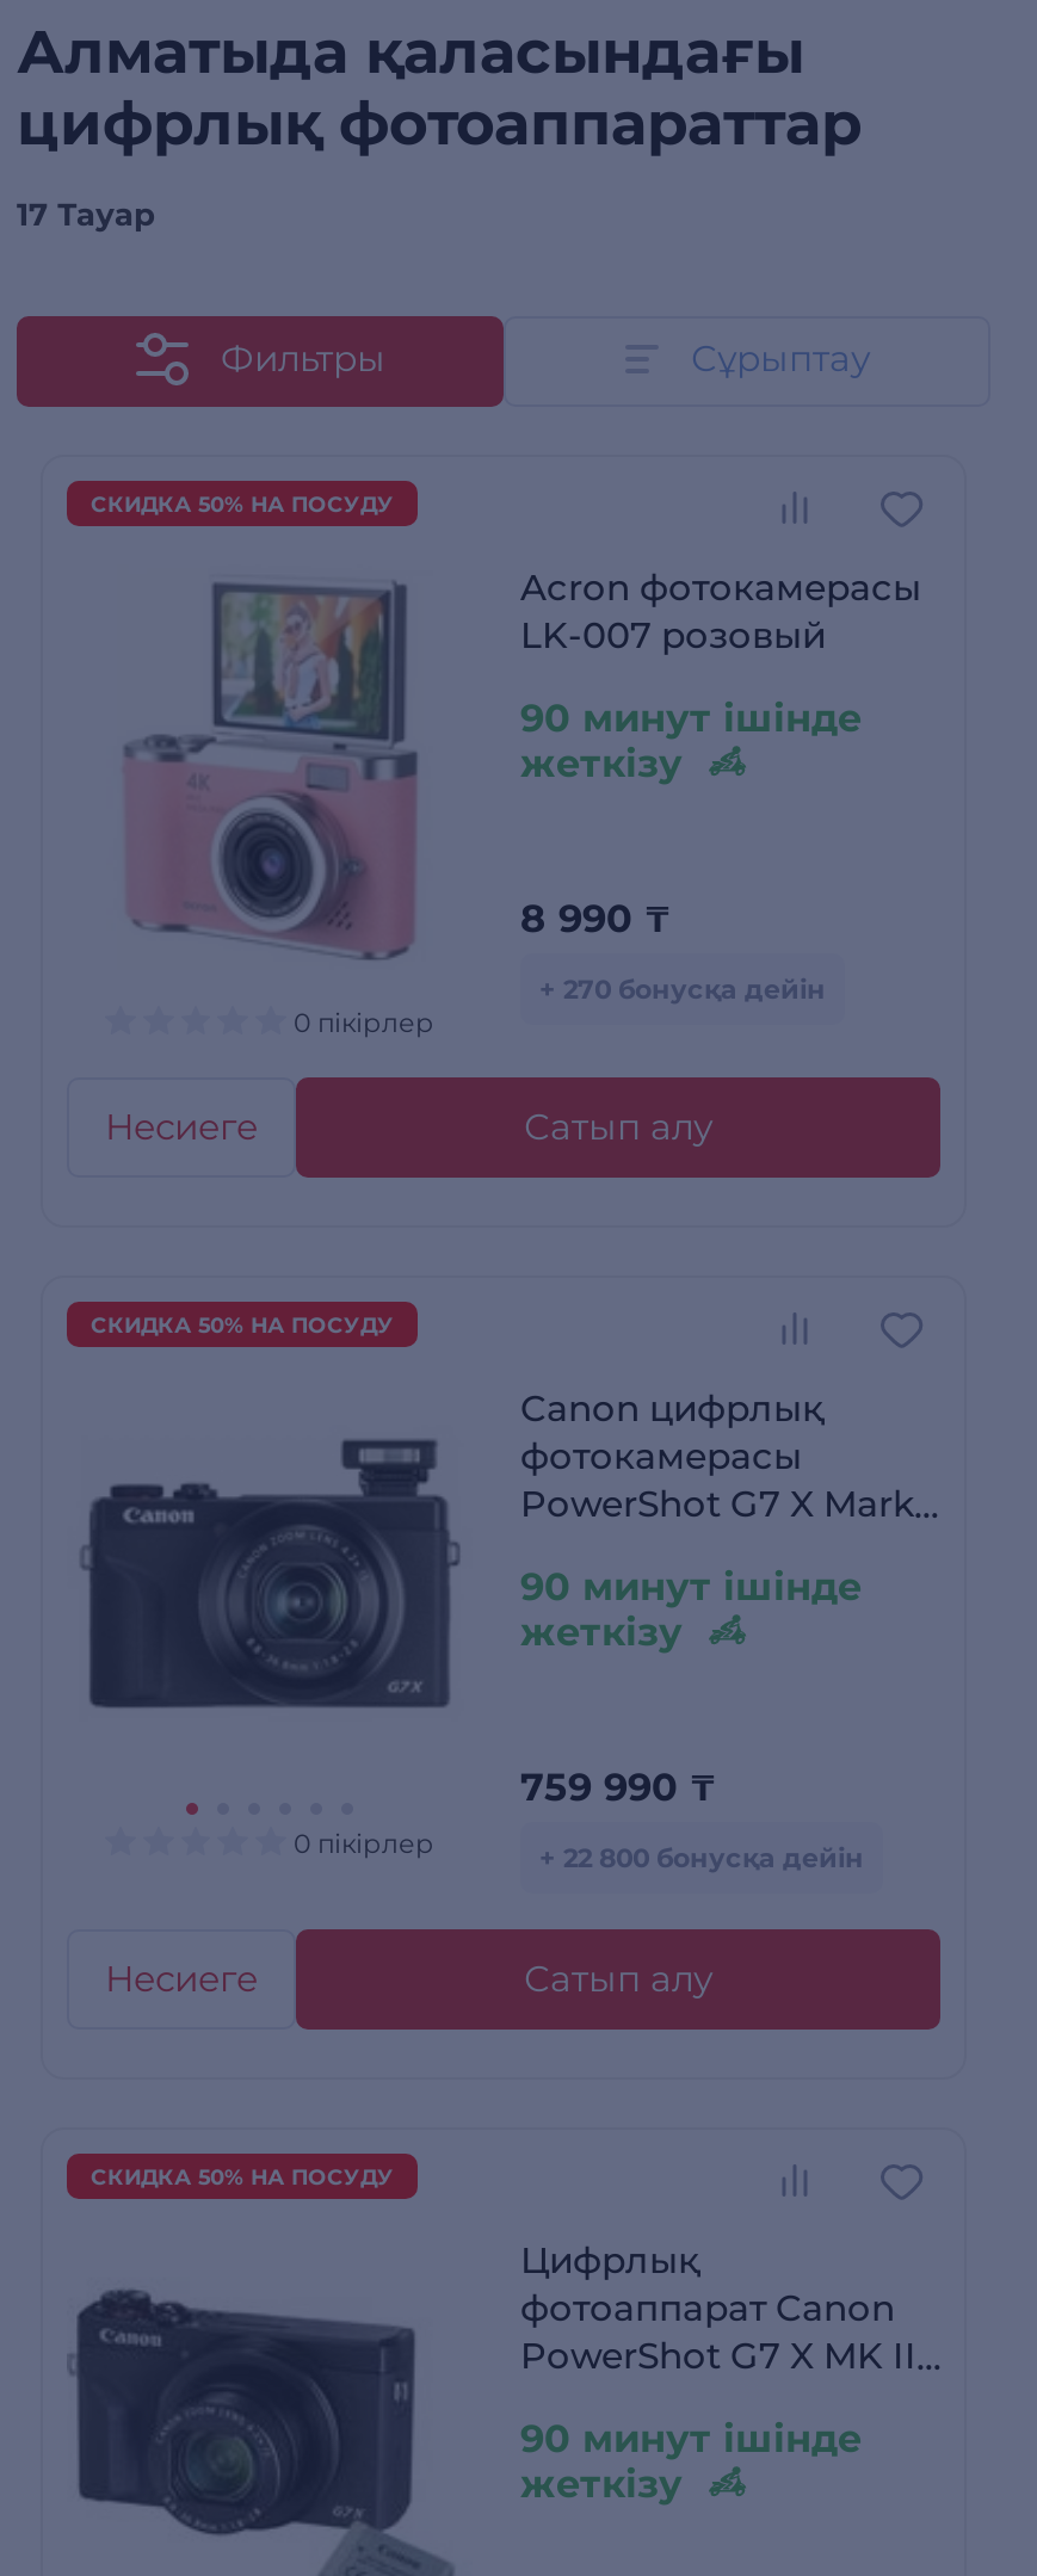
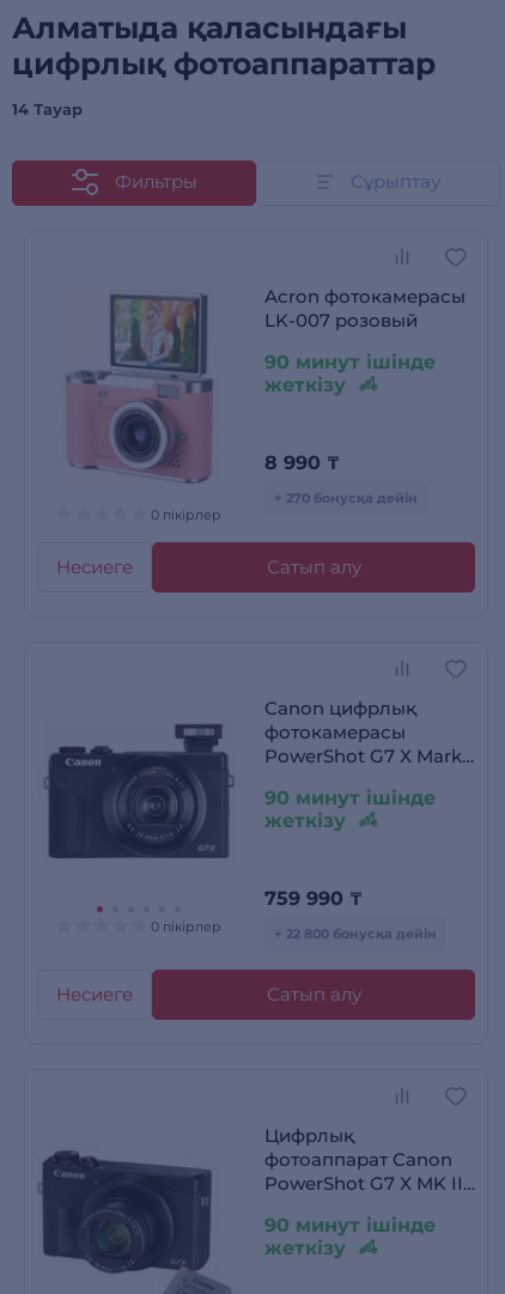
[17,195,155,233] 17 Тауар -> [12,100,83,119] 14 Тауар
[91,491,394,517] СКИДКА 50% НА ПОСУДУ -> none
[91,1312,394,1338] СКИДКА 50% НА ПОСУДУ -> none
[91,2164,394,2190] СКИДКА 50% НА ПОСУДУ -> none

